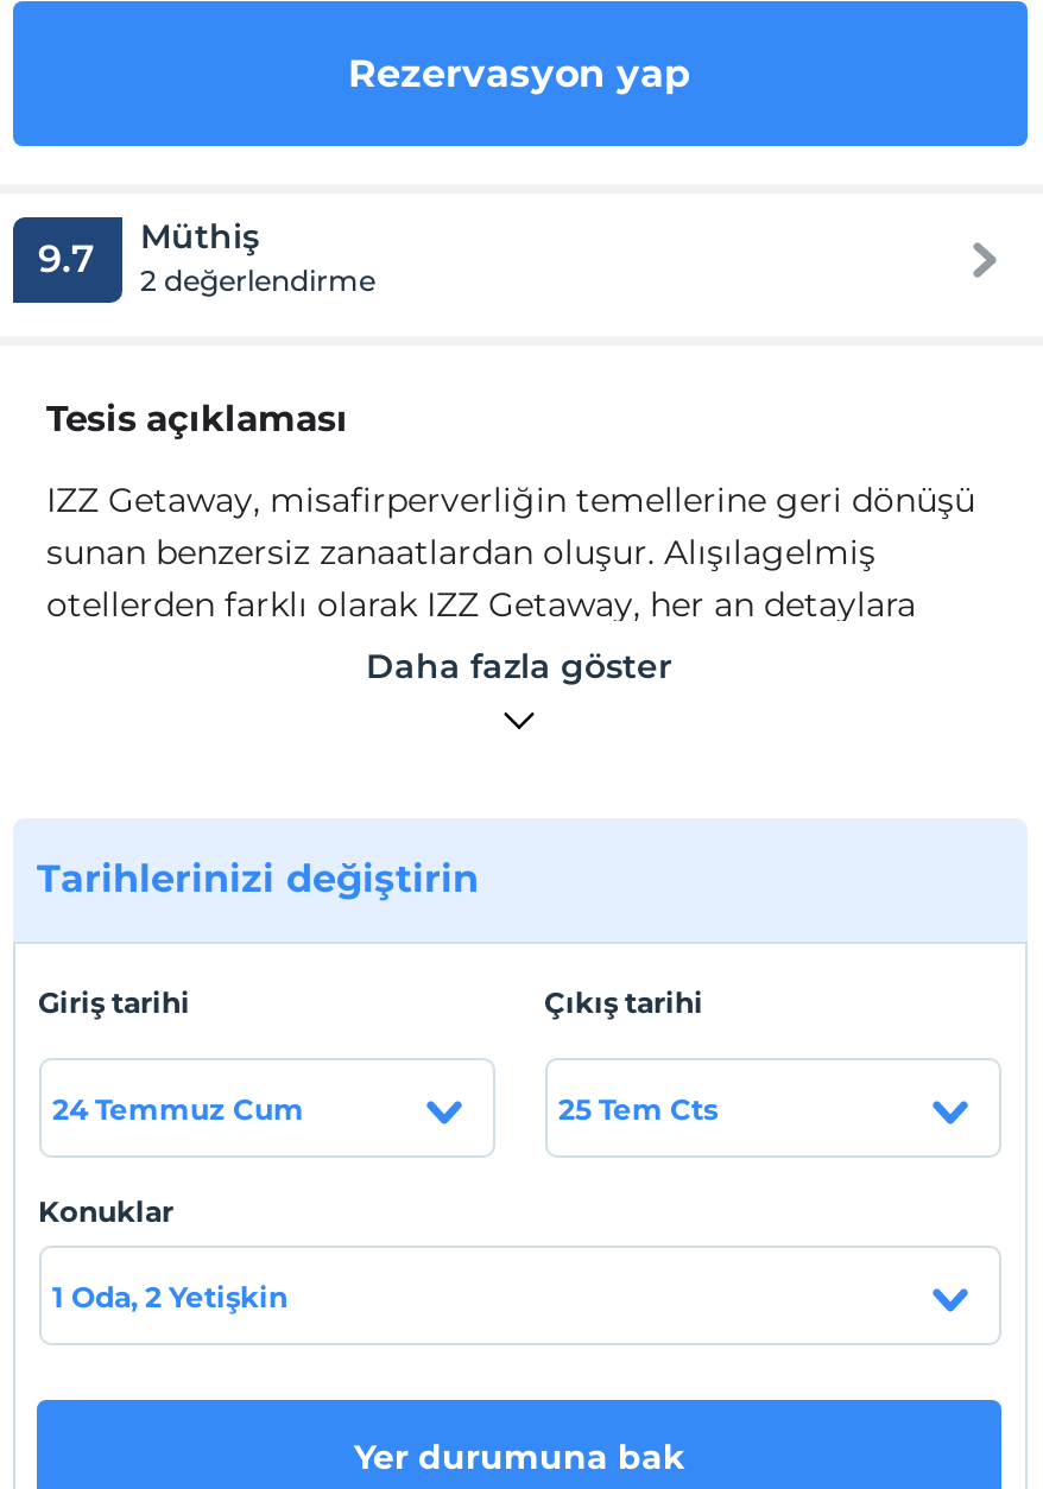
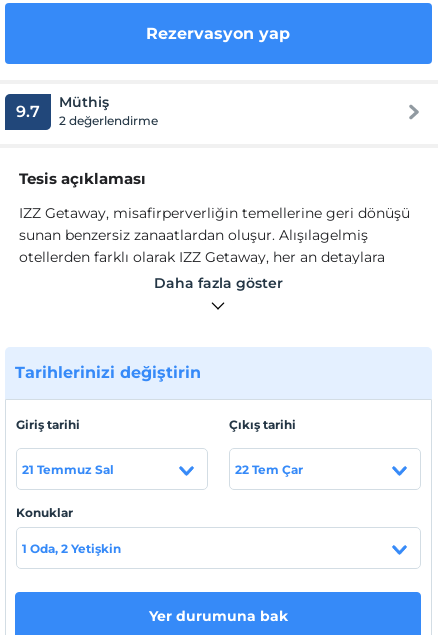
[52,1090,304,1126] 24 Temmuz Cum -> [21,461,113,476] 21 Temmuz Sal
[558,1090,718,1126] 25 Tem Cts -> [234,461,302,476] 22 Tem Çar

